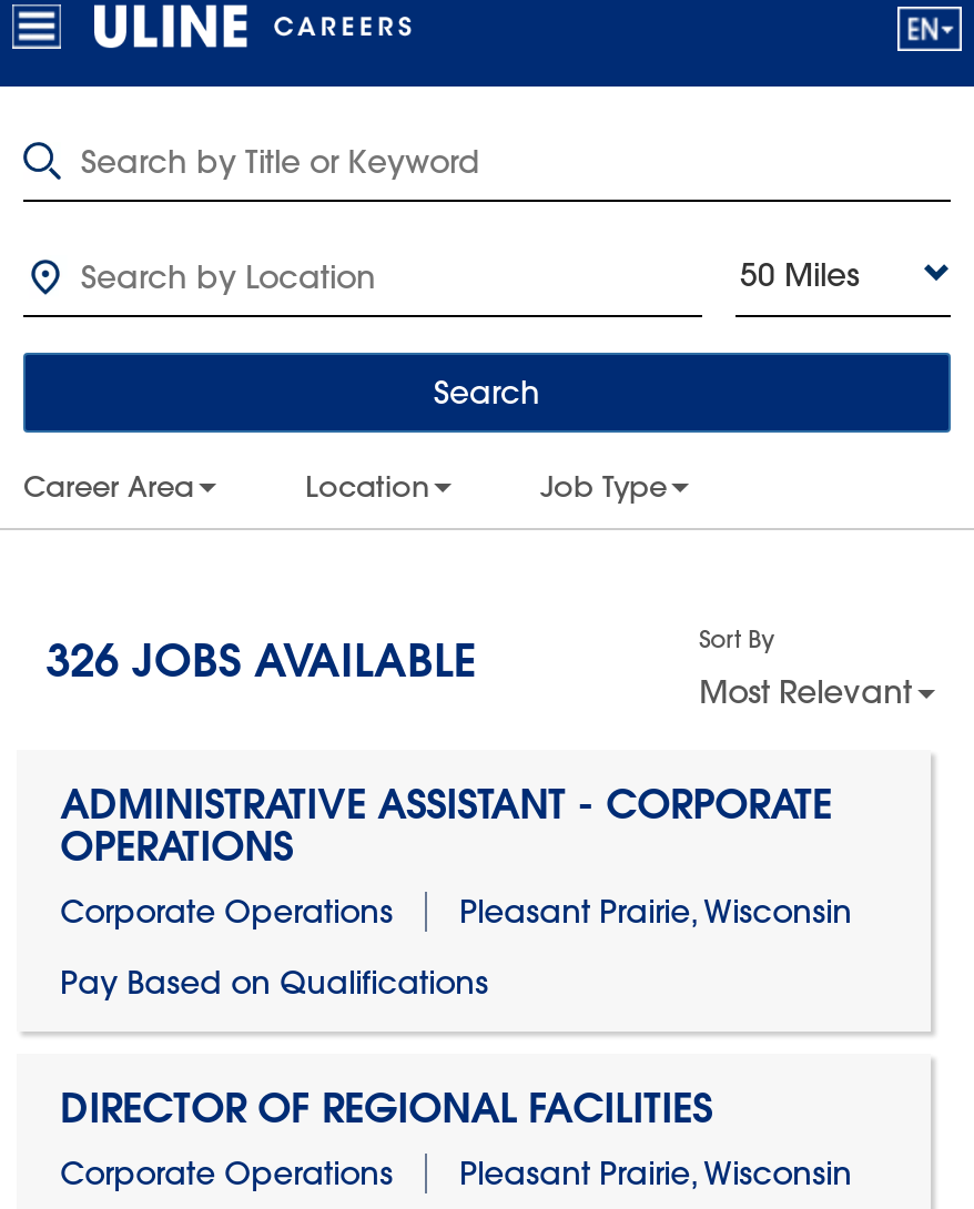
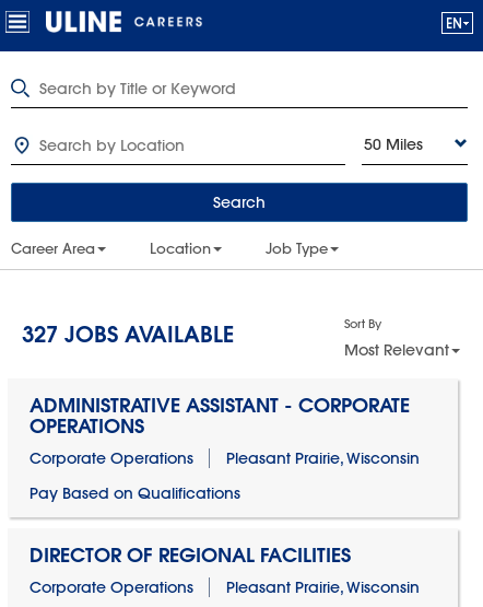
[45,630,476,688] 326 JOBS AVAILABLE -> [22,319,234,348] 327 JOBS AVAILABLE

